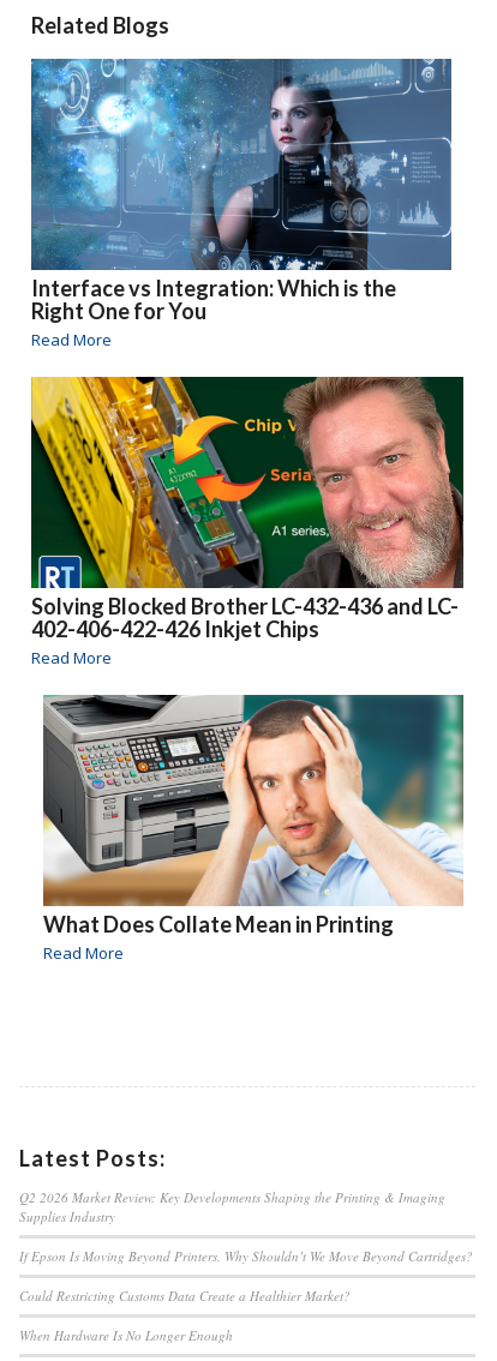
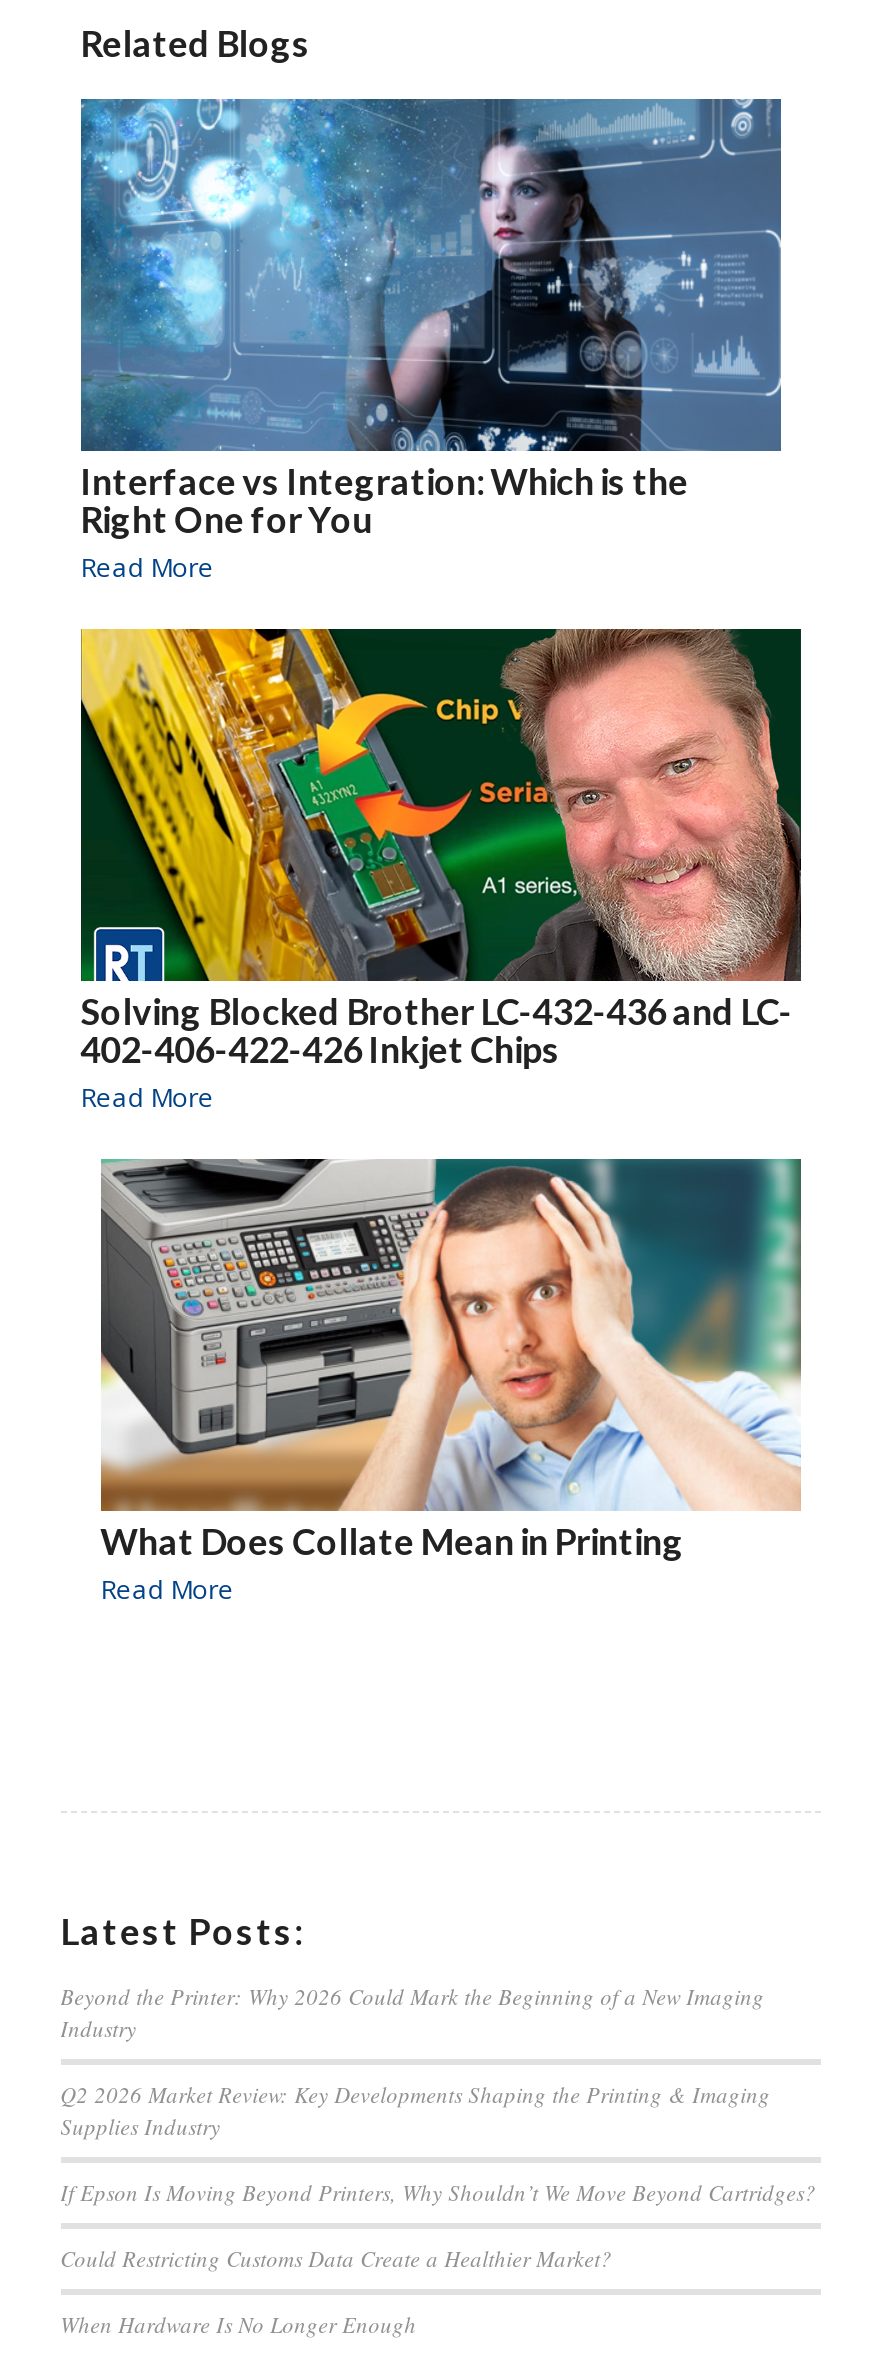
none -> [60,1982,764,2044] Beyond the Printer: Why 2026 Could Mark the Beginning of a New Imaging | Industry

